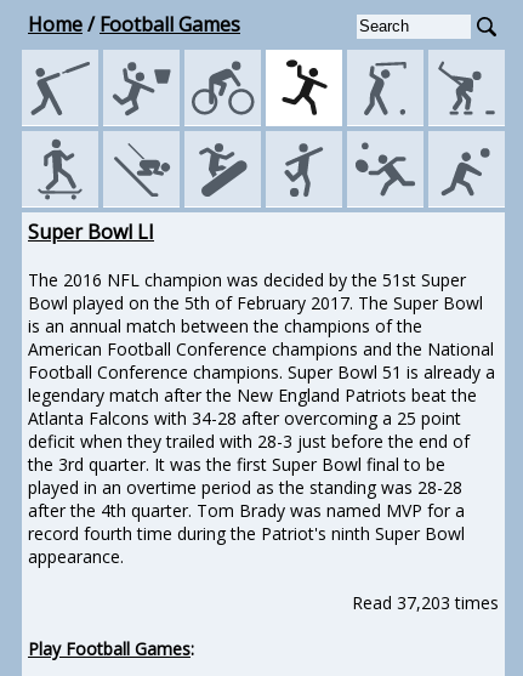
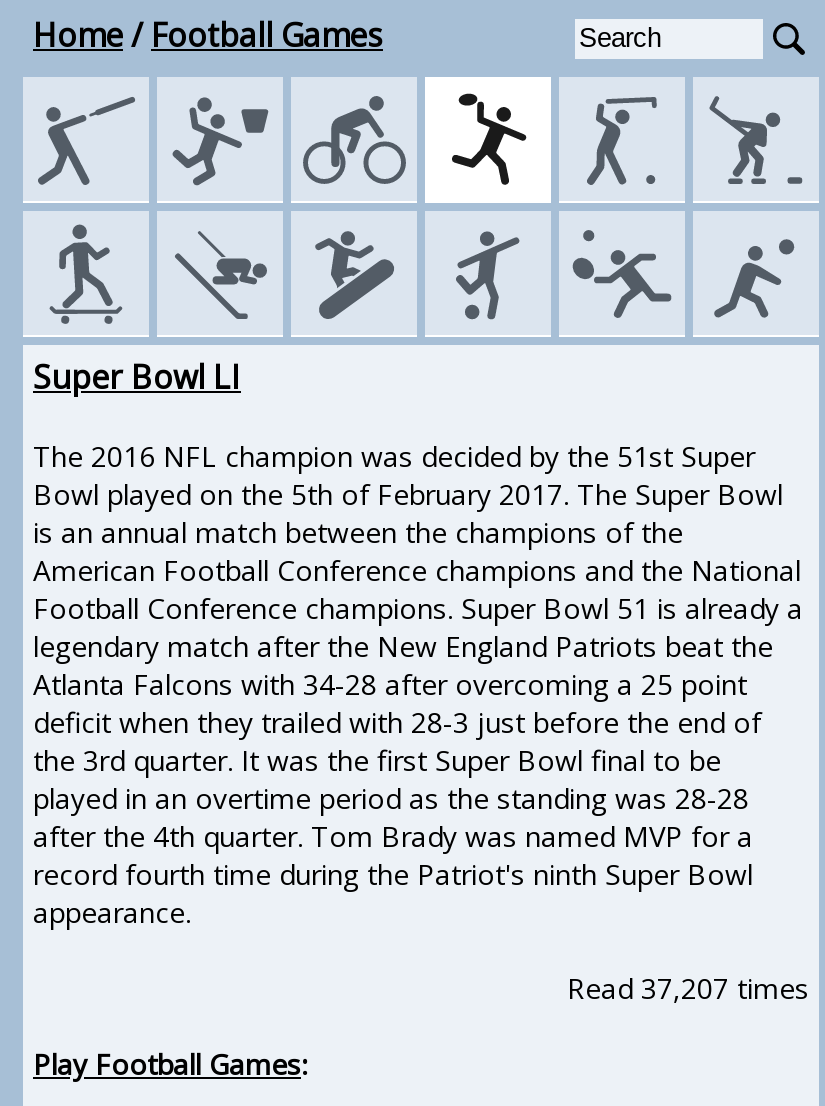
[352,591,499,614] Read 37,203 times -> [567,969,809,1007] Read 37,207 times

